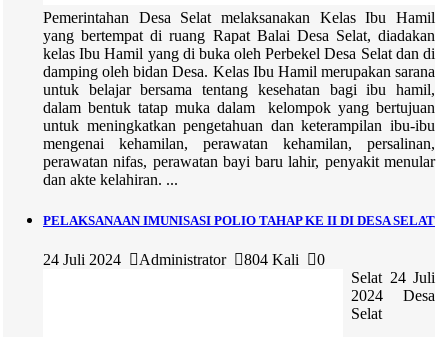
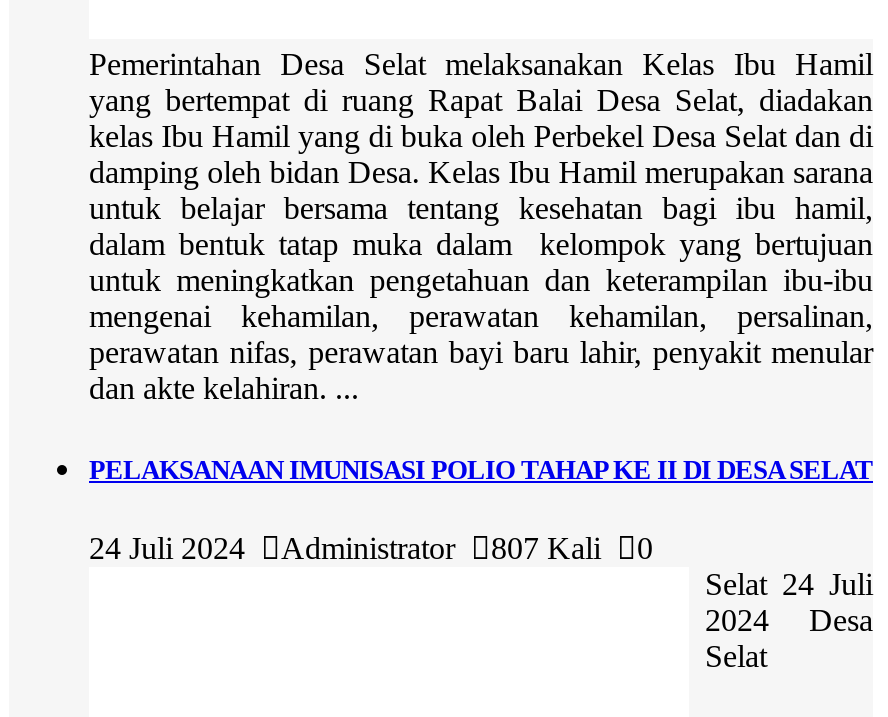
[43,251,329,268] 24 Juli 2024 Administrator 804 Kali 0 -> [89,532,661,566] 24 Juli 2024 Administrator 807 Kali 0

